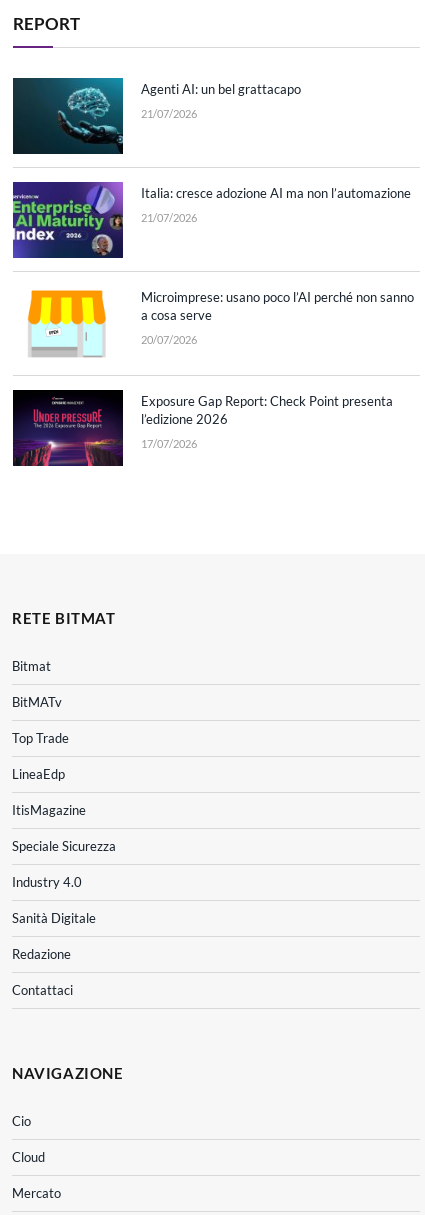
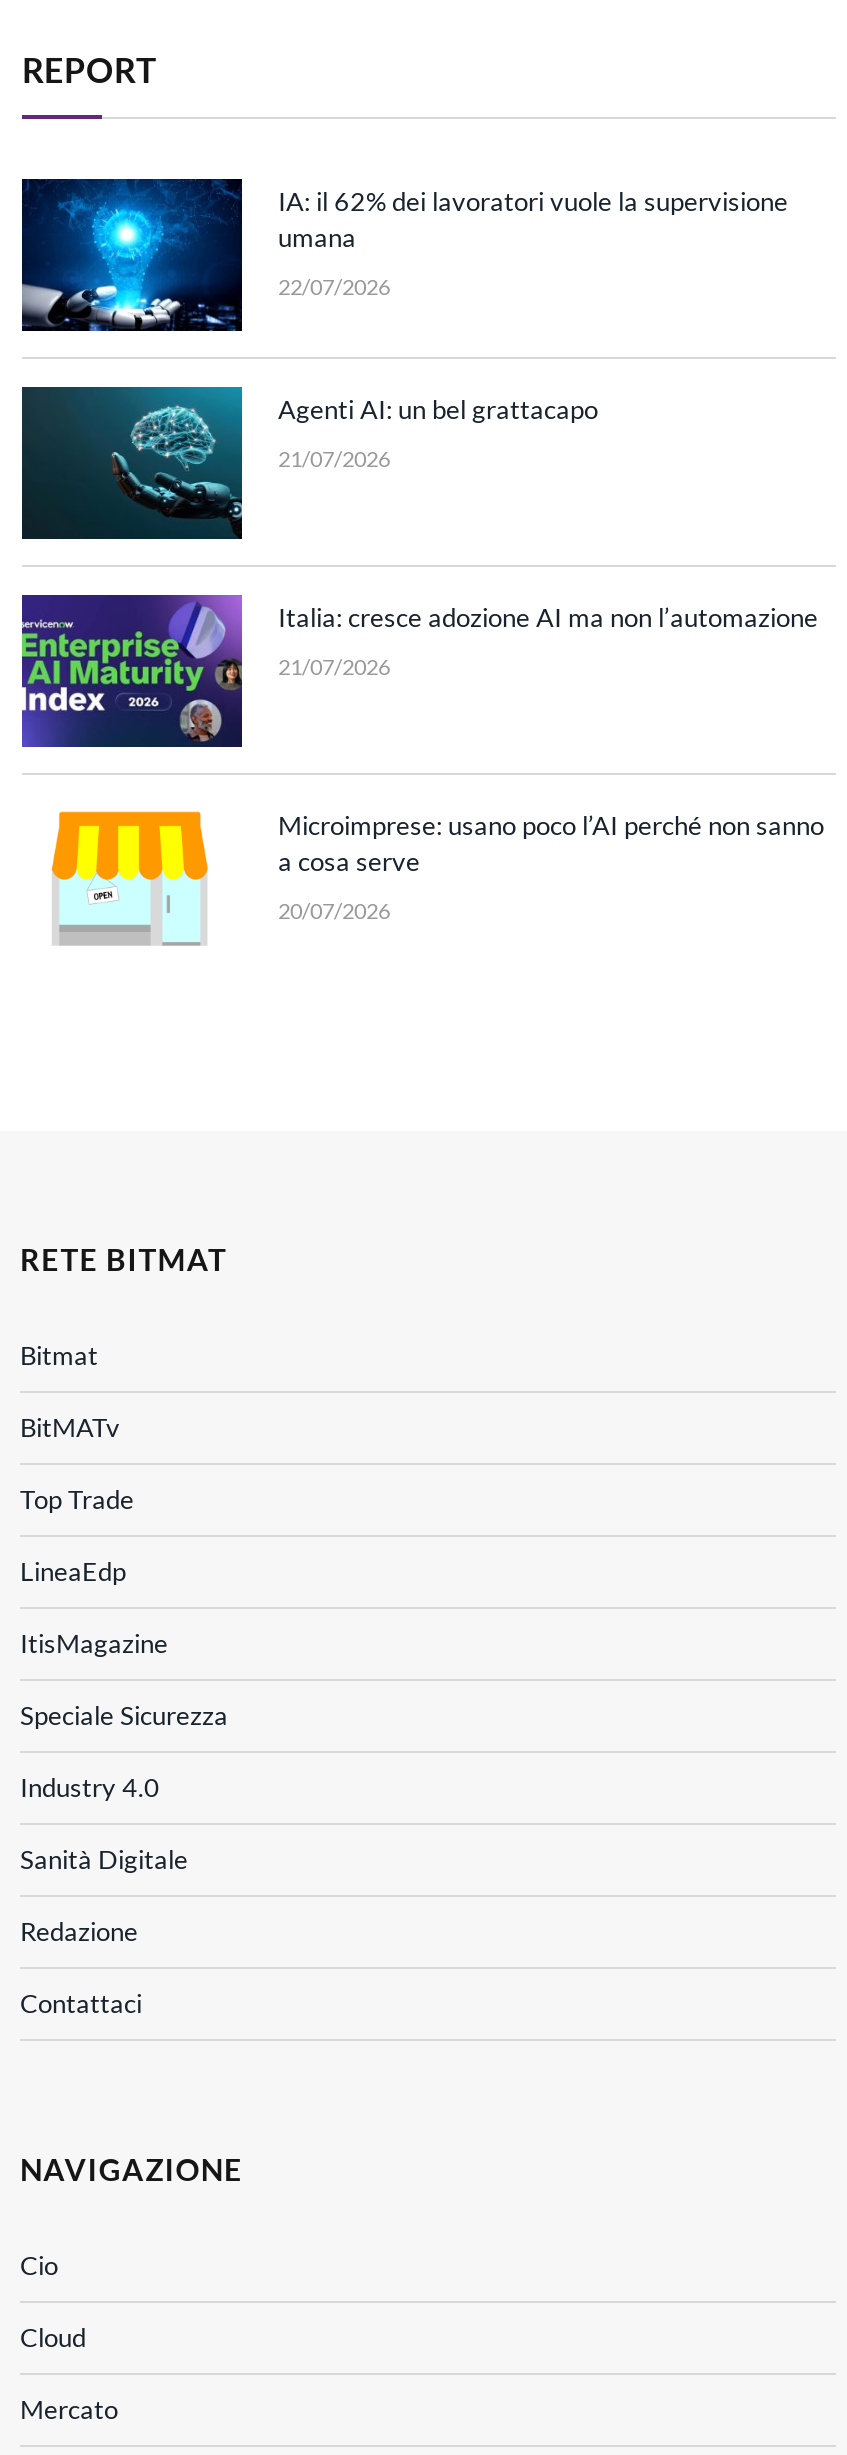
none -> [22,177,788,333] [image] | IA: il 62% dei lavoratori vuole la supervisione | umana | 22/07/2026
moved [16,77,414,346] -> [28,385,824,924]: [image] | Agenti AI: un bel grattacapo | 21/07/2026 | Italia: cresce adozione AI ma non l’automazione | 21/07/2026 | Microimprese: usano poco l’AI perché non sanno | a cosa serve | 20/07/2026
[12,389,393,467] [image] | Exposure Gap Report: Check Point presenta | l’edizione 2026 | 17/07/2026 -> none

